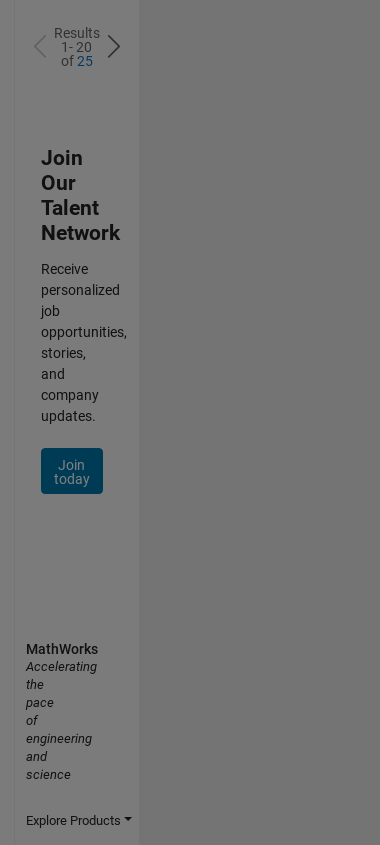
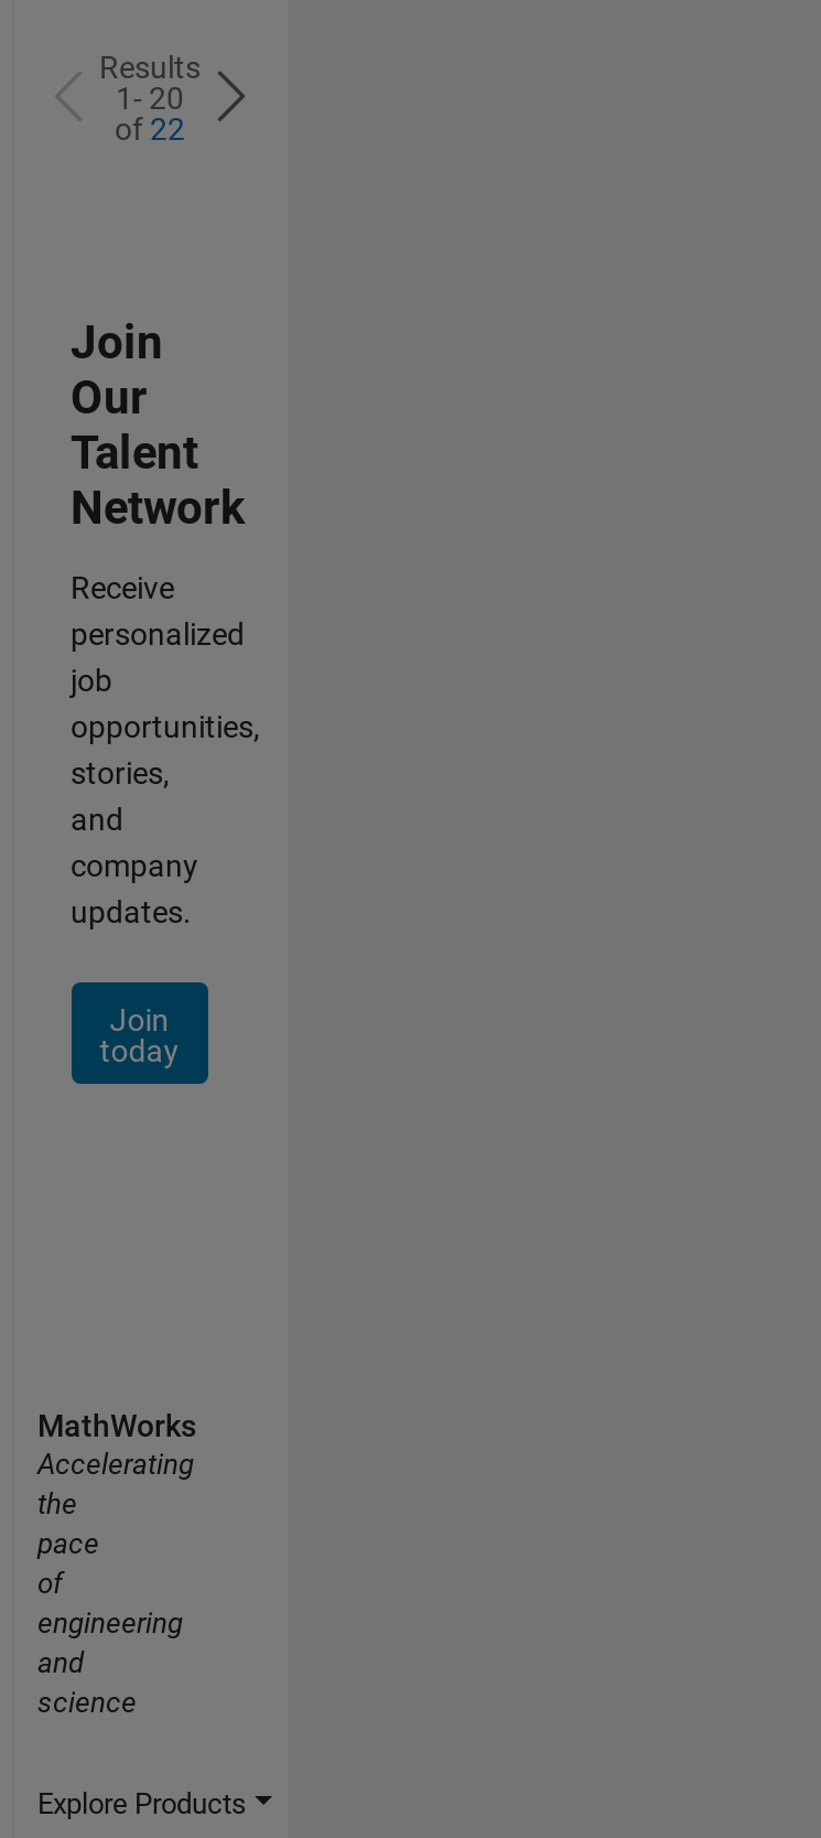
[60,53,92,69] of 25 -> [115,111,185,146] of 22

